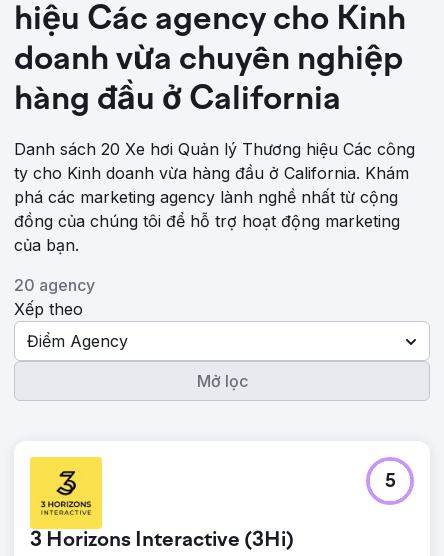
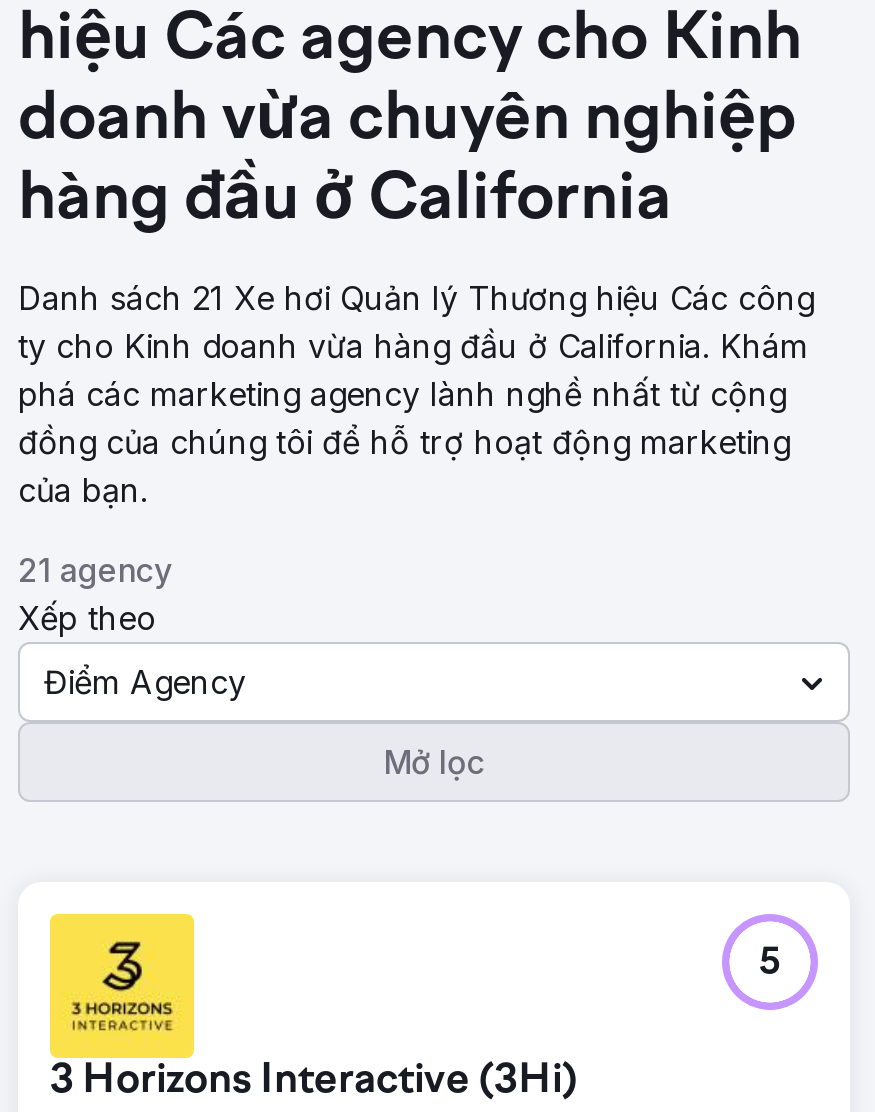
[14,139,415,159] Danh sách 20 Xe hơi Quản lý Thương hiệu Các công -> [18,278,814,318] Danh sách 21 Xe hơi Quản lý Thương hiệu Các công
[14,275,95,295] 20 agency -> [18,550,172,590] 21 agency

